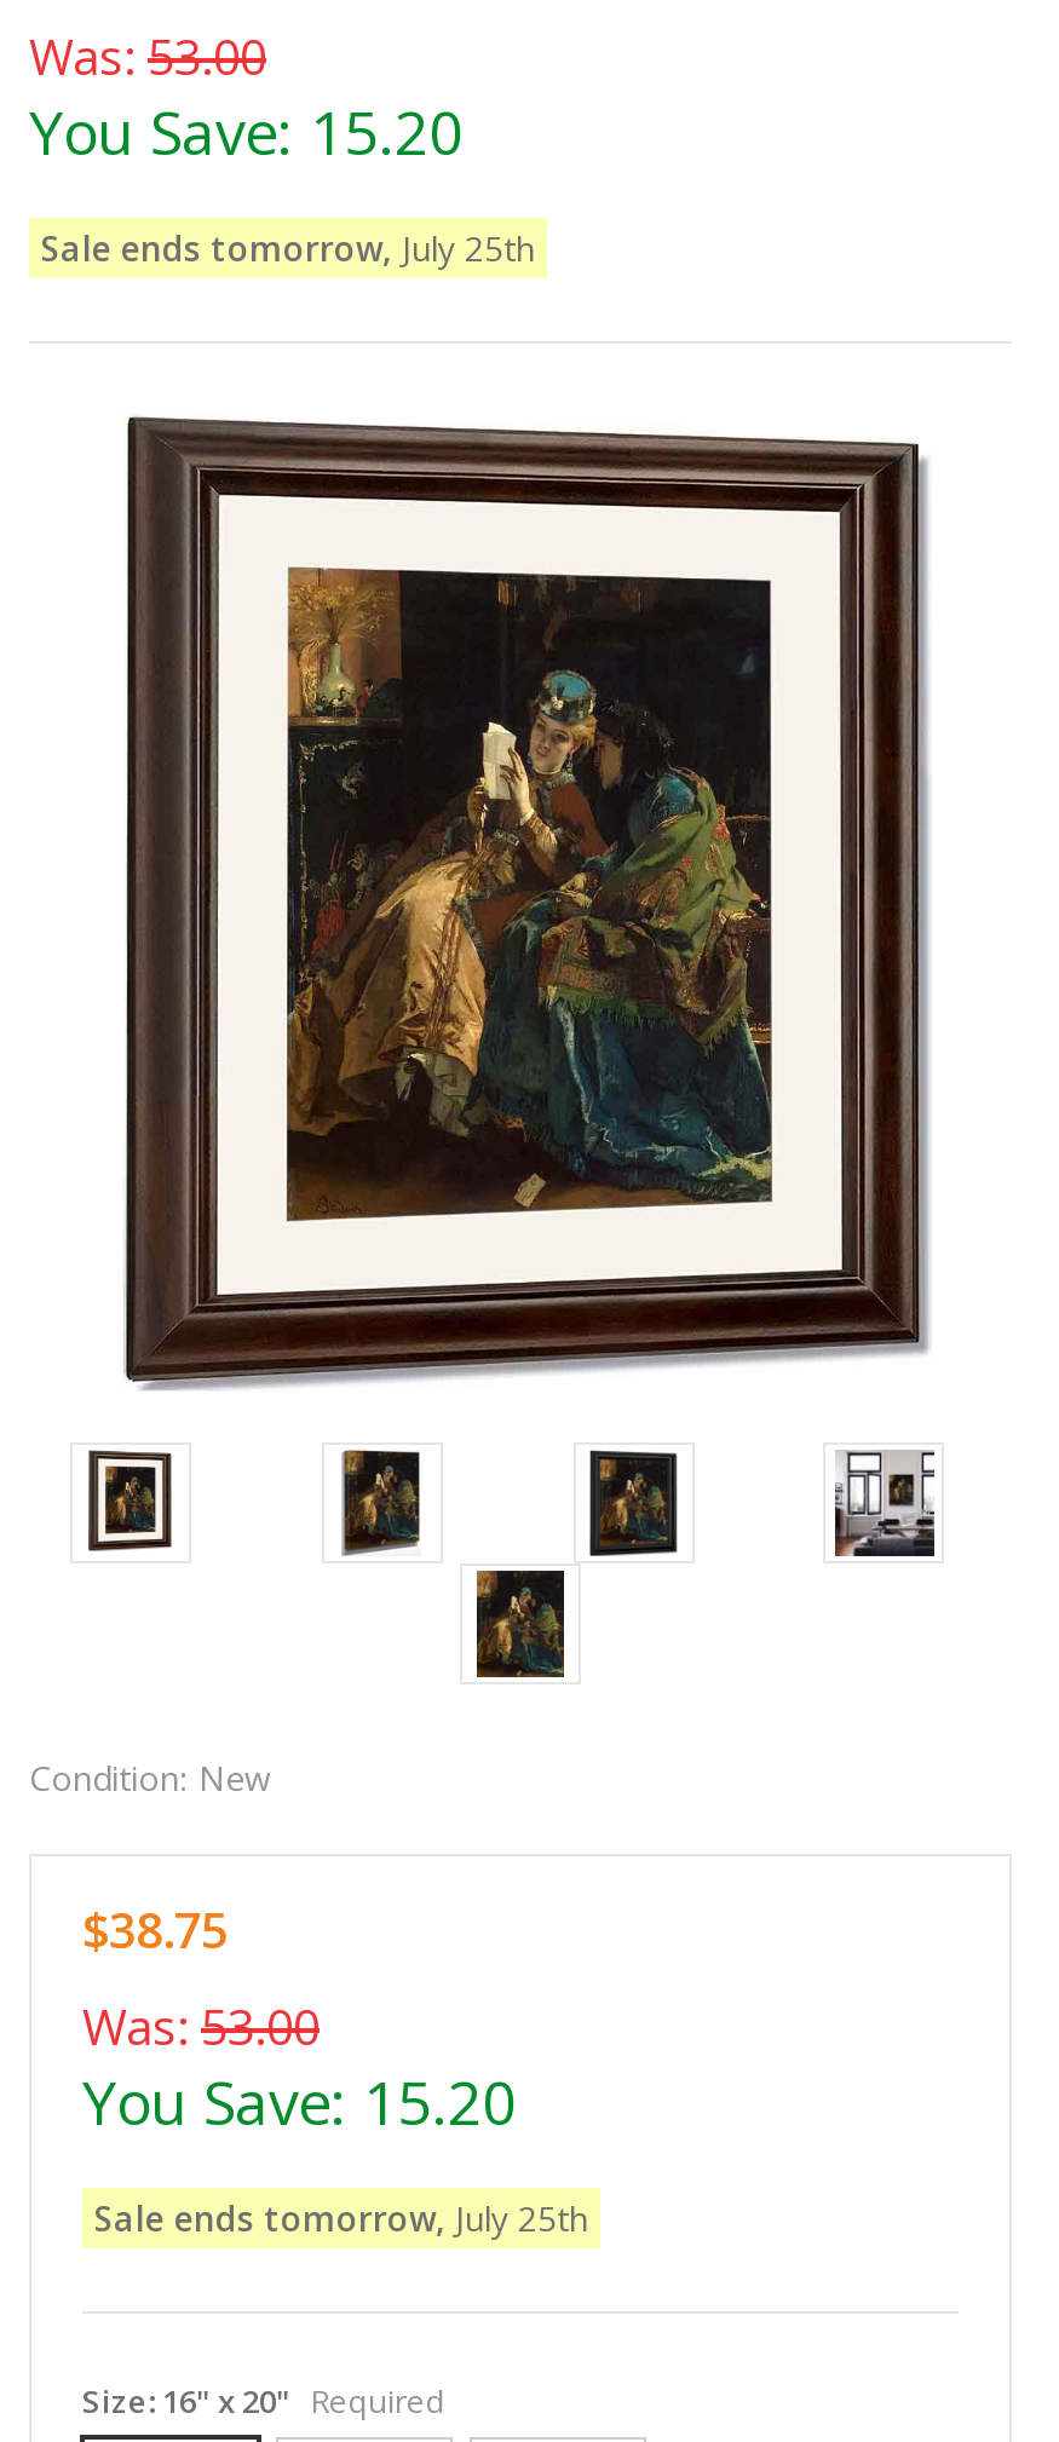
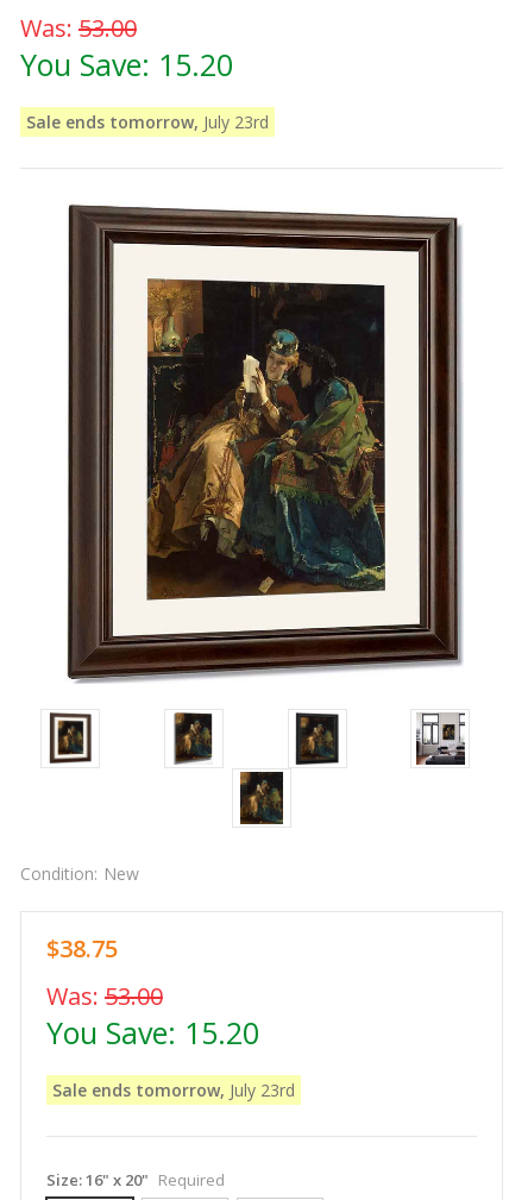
[41,225,535,271] Sale ends tomorrow, July 25th -> [26,111,269,133] Sale ends tomorrow, July 23rd
[94,2195,588,2241] Sale ends tomorrow, July 25th -> [52,1079,295,1101] Sale ends tomorrow, July 23rd

